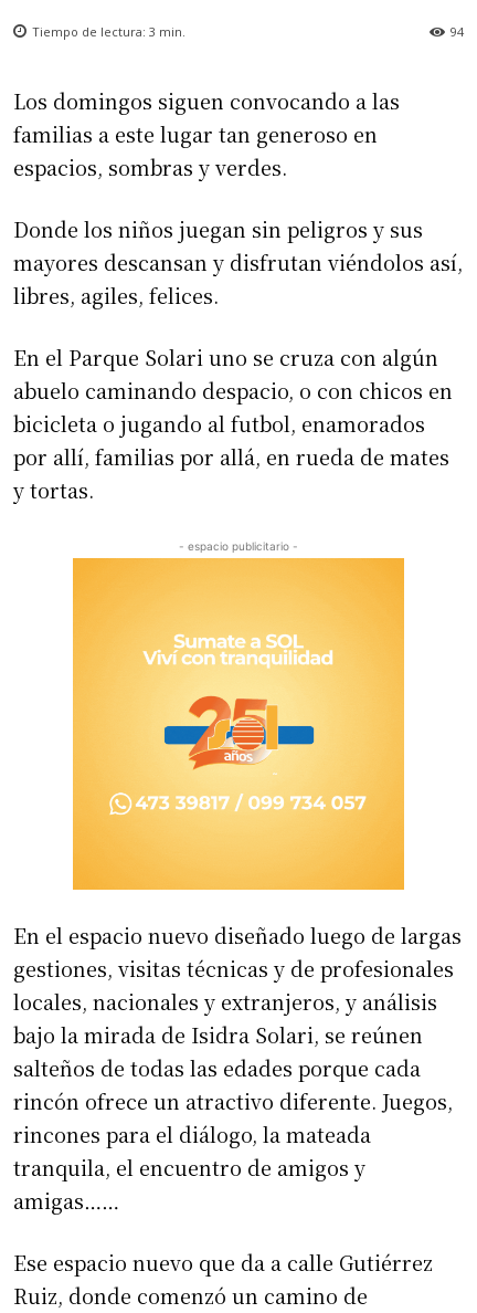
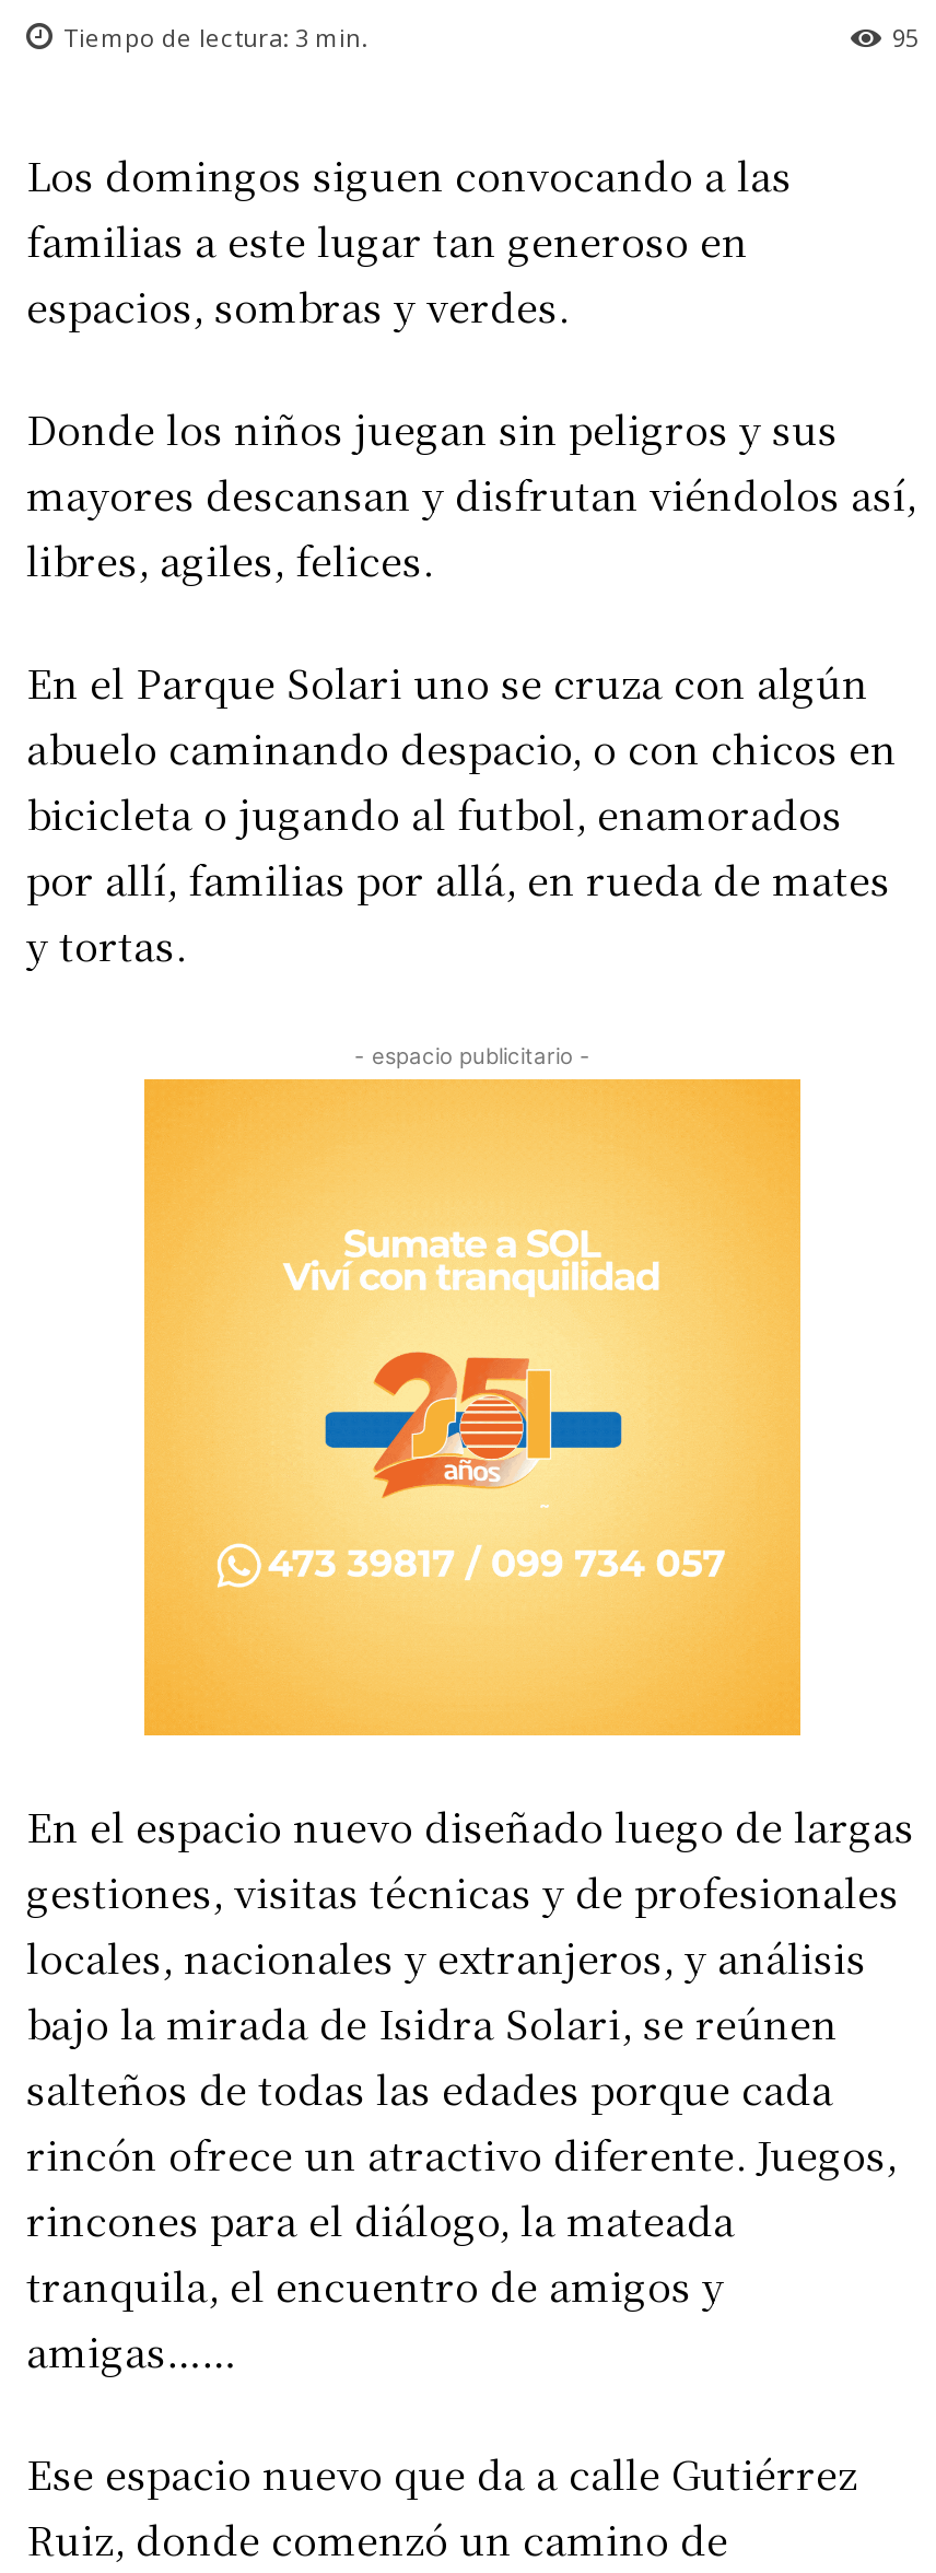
[451,23,464,40] 94 -> [892,21,919,54] 95

